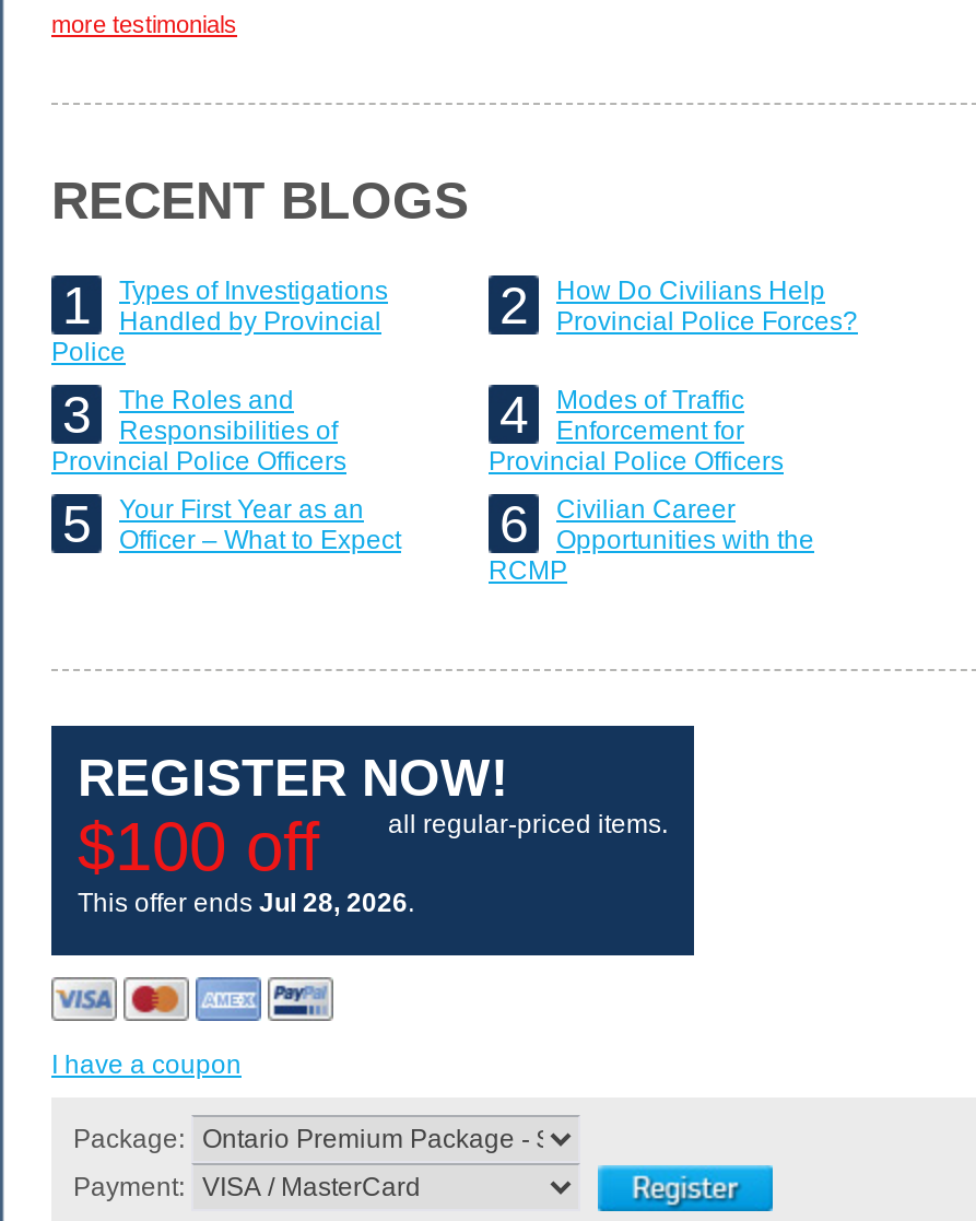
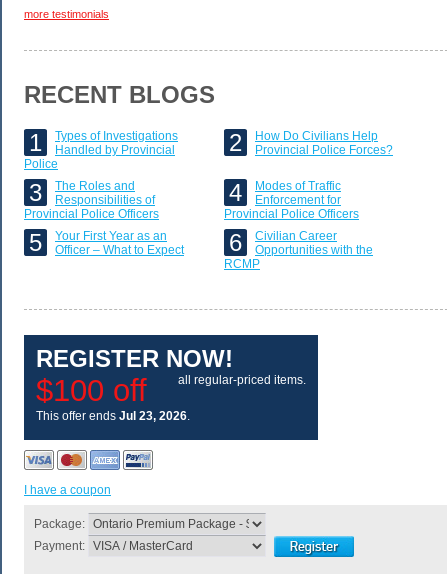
[78,888,414,918] This offer ends Jul 28, 2026. -> [36,409,190,423] This offer ends Jul 23, 2026.

